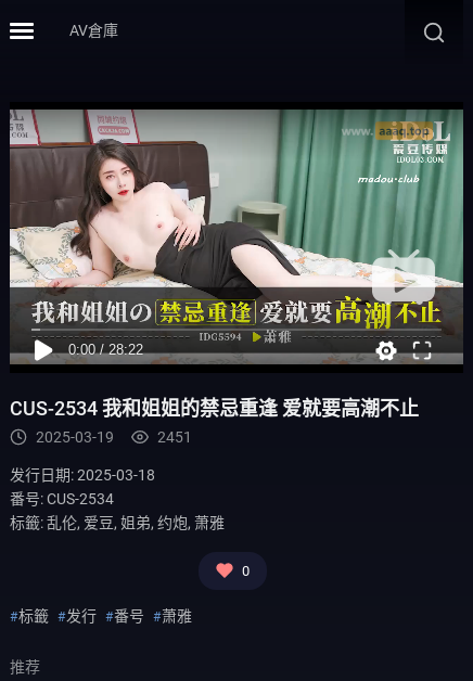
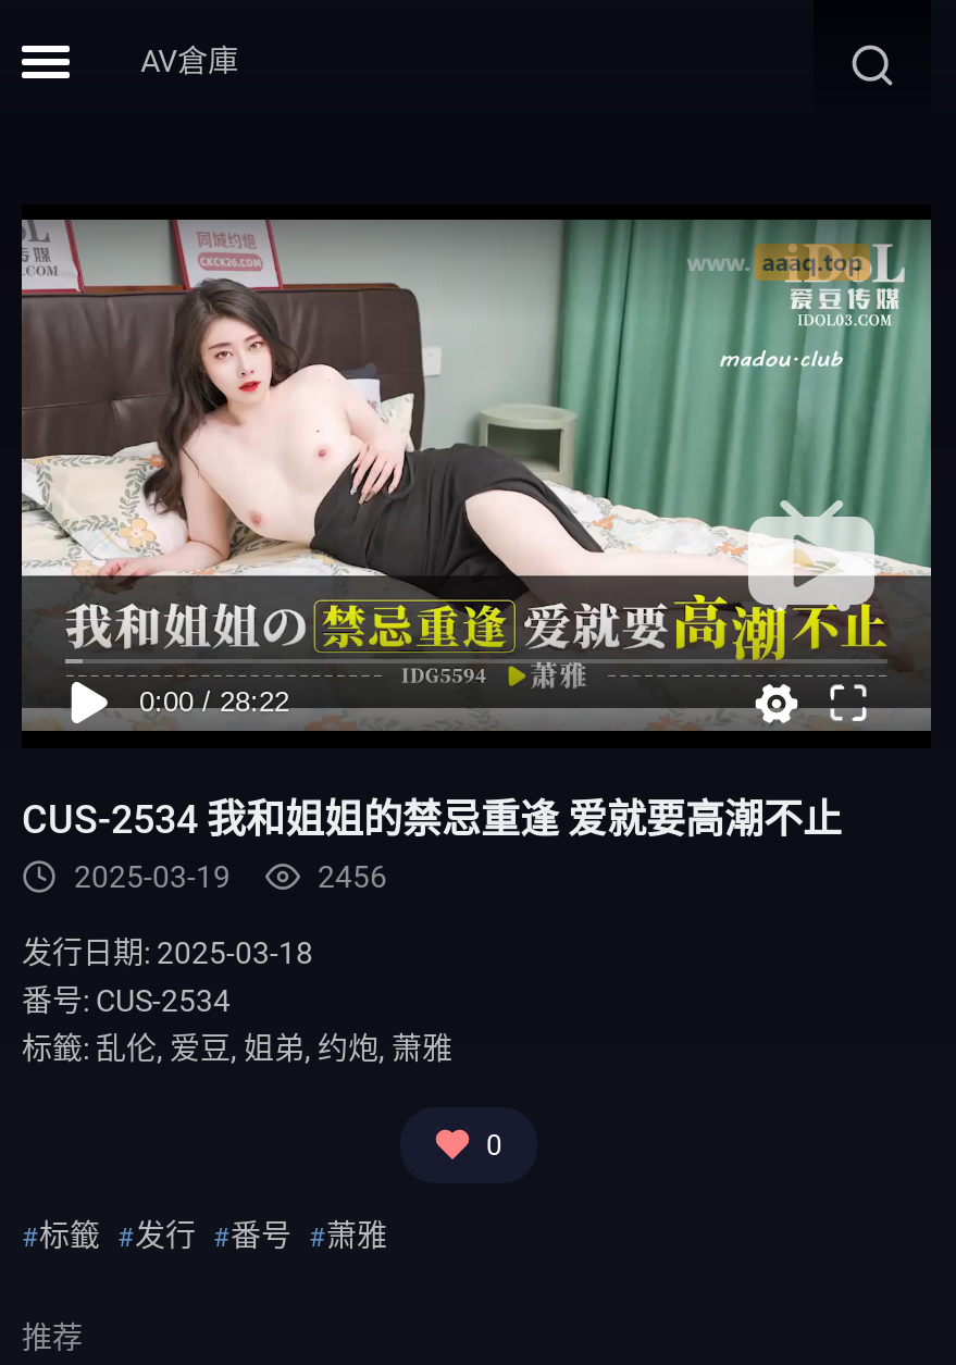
[157,428,192,446] 2451 -> [318,859,387,894] 2456

